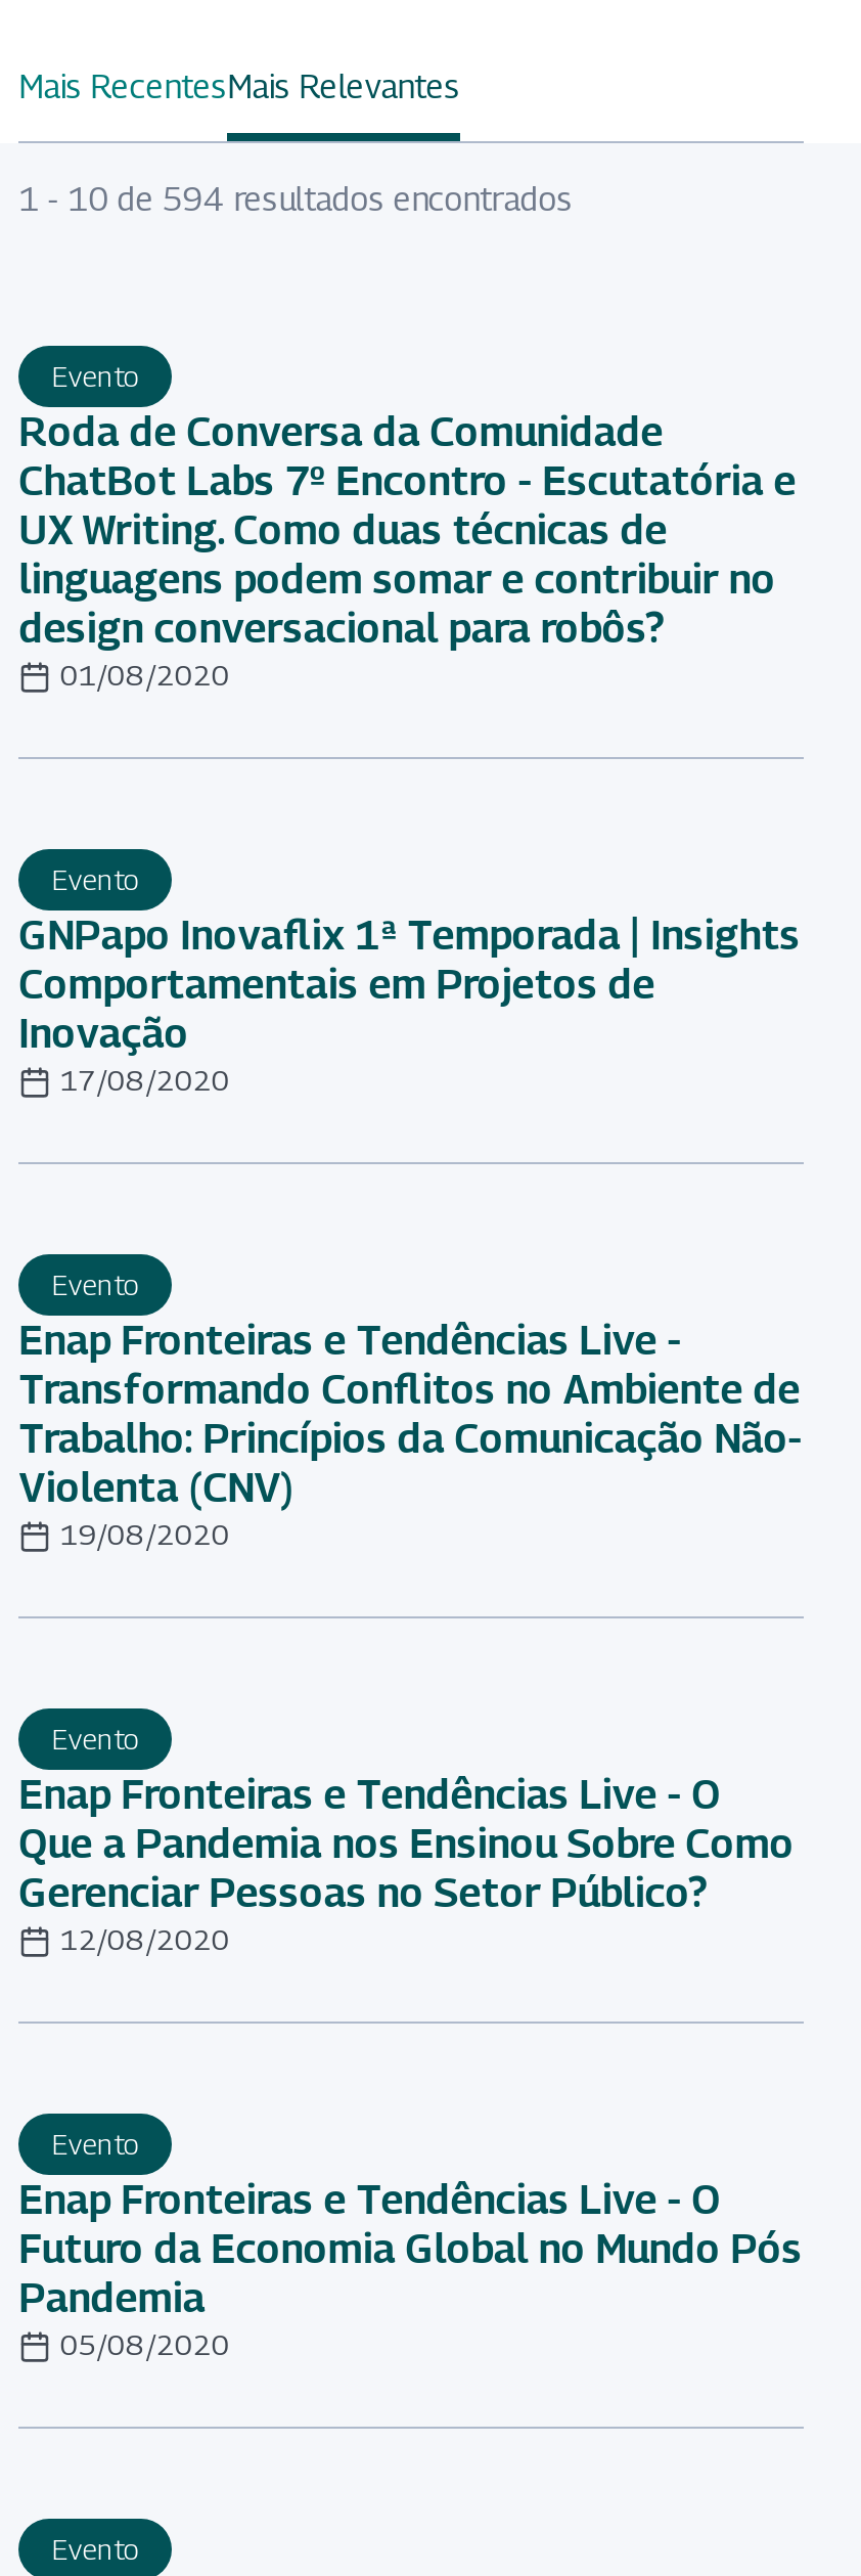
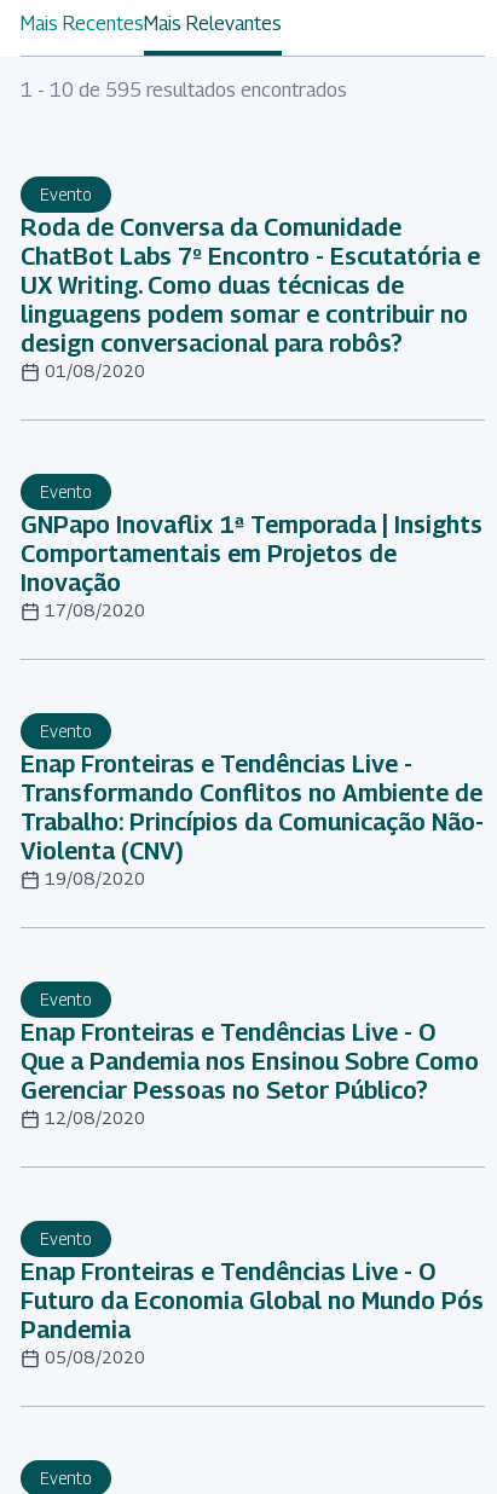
[19,180,573,219] 1 - 10 de 594 resultados encontrados -> [21,79,348,102] 1 - 10 de 595 resultados encontrados

